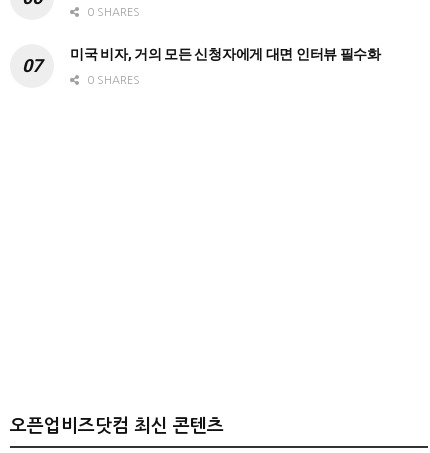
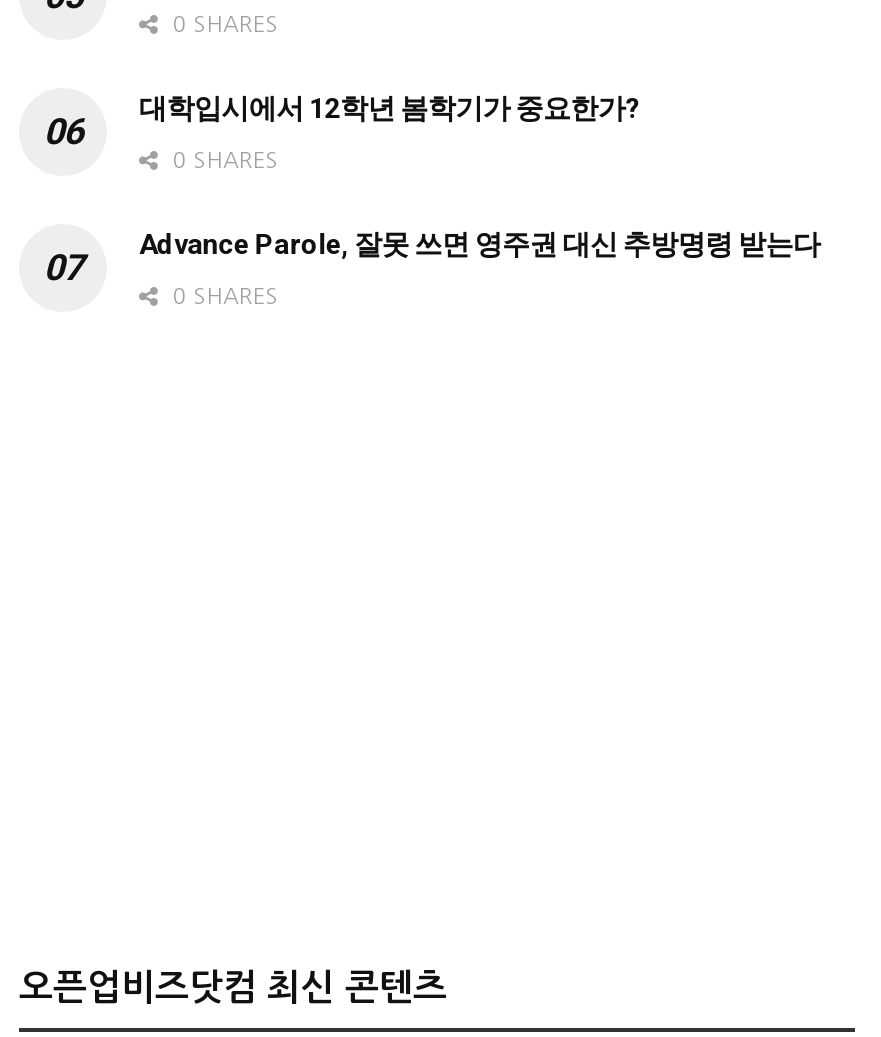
[70,46,381,62] 미국 비자, 거의 모든 신청자에게 대면 인터뷰 필수화 -> [139,92,820,260] 대학입시에서 12학년 봄학기가 중요한가? | 0 SHARES | Advance Parole, 잘못 쓰면 영주권 대신 추방명령 받는다

